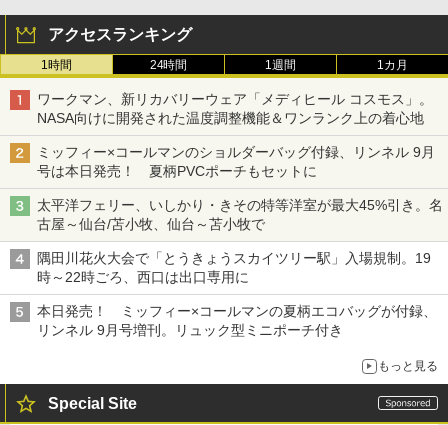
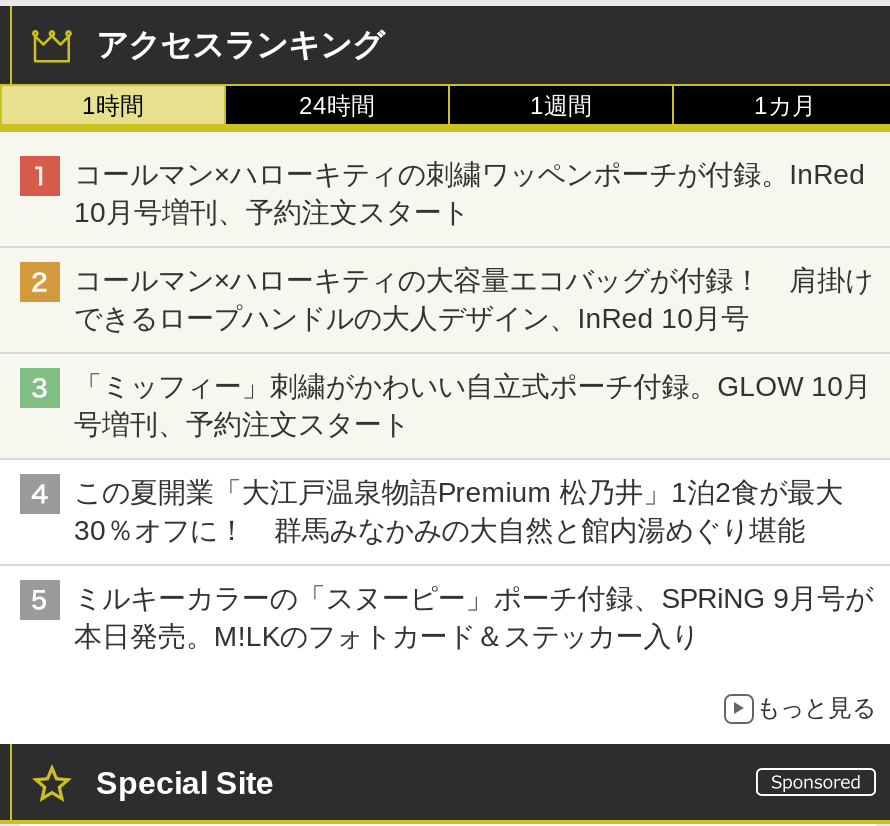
[37,91,433,126] ワークマン、新リカバリーウェア「メディヒール コスモス」。 | NASA向けに開発された温度調整機能＆ワンランク上の着心地 -> [74,158,865,228] コールマン×ハローキティの刺繍ワッペンポーチが付録。InRed | 10月号増刊、予約注文スタート
[37,144,435,179] ミッフィー×コールマンのショルダーバッグ付録、リンネル 9月 | 号は本日発売！ 夏柄PVCポーチもセットに -> [74,264,873,334] コールマン×ハローキティの大容量エコバッグが付録！ 肩掛け | できるロープハンドルの大人デザイン、InRed 10月号
[37,197,443,232] 太平洋フェリー、いしかり・きその特等洋室が最大45%引き。名 | 古屋～仙台/苫小牧、仙台～苫小牧で -> [74,370,871,440] 「ミッフィー」刺繍がかわいい自立式ポーチ付録。GLOW 10月 | 号増刊、予約注文スタート
[37,250,431,285] 隅田川花火大会で「とうきょうスカイツリー駅」入場規制。19 | 時～22時ごろ、西口は出口専用に -> [74,476,843,546] この夏開業「大江戸温泉物語Premium 松乃井」1泊2食が最大 | 30％オフに！ 群馬みなかみの大自然と館内湯めぐり堪能
[37,303,437,338] 本日発売！ ミッフィー×コールマンの夏柄エコバッグが付録、 | リンネル 9月号増刊。リュック型ミニポーチ付き -> [74,582,873,652] ミルキーカラーの「スヌーピー」ポーチ付録、SPRiNG 9月号が | 本日発売。M!LKのフォトカード＆ステッカー入り

